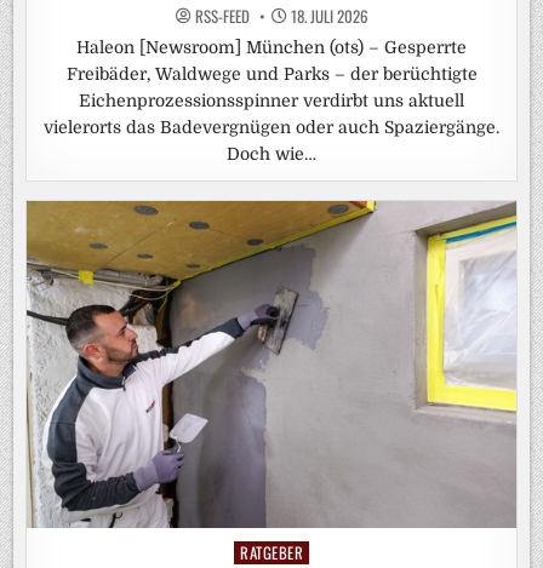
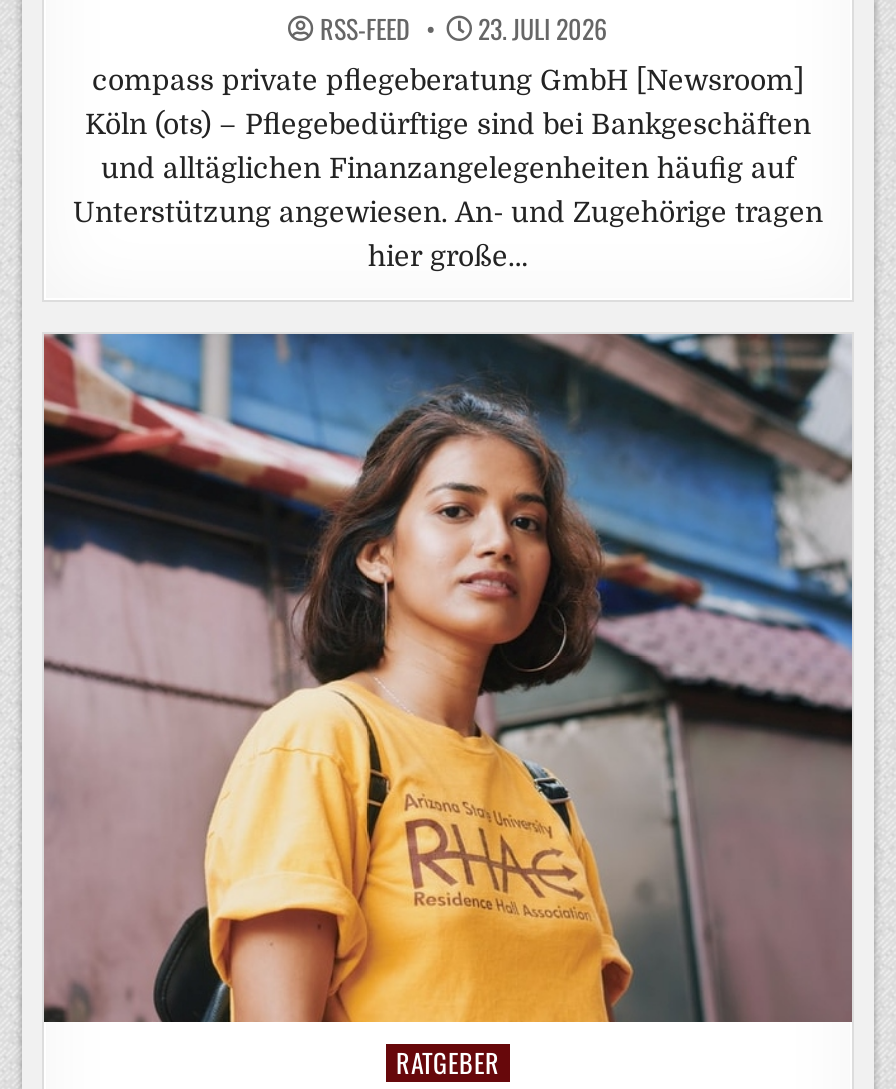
[44,4,499,164] 18. JULI 2026 | Haleon [Newsroom] München (ots) – Gesperrte | Freibäder, Waldwege und Parks – der berüchtigte | Eichenprozessionsspinner verdirbt uns aktuell | vielerorts das Badevergnügen oder auch Spaziergänge. | Doch wie… -> [73,7,823,271] 23. JULI 2026 | compass private pflegeberatung GmbH [Newsroom] | Köln (ots) – Pflegebedürftige sind bei Bankgeschäften | und alltäglichen Finanzangelegenheiten häufig auf | Unterstützung angewiesen. An- und Zugehörige tragen | hier große…
[27,200,518,529] [image] -> [42,392,854,1024] [image]

